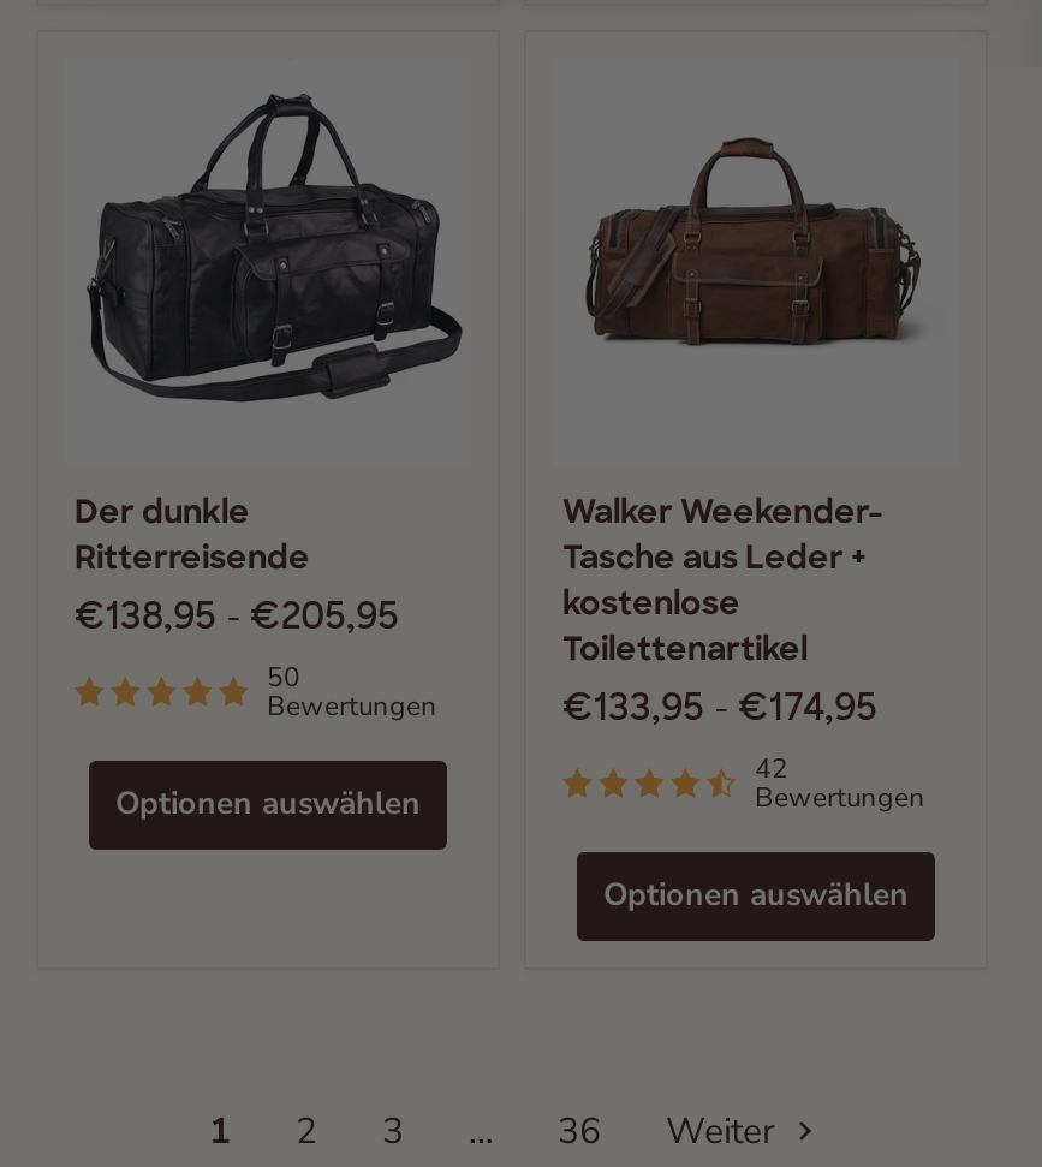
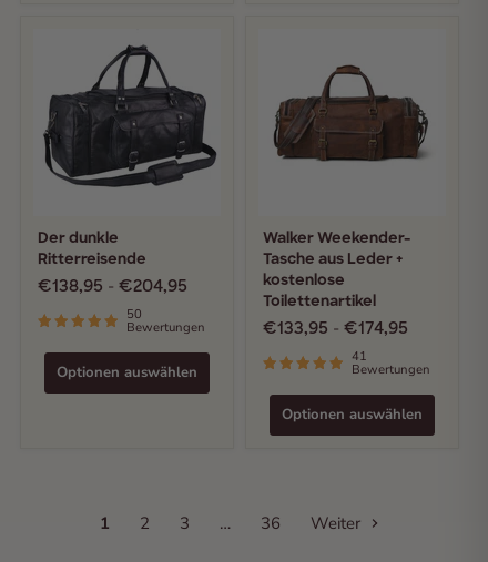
[75,593,399,641] €138,95 - €205,95 -> [38,275,187,297] €138,95 - €204,95
[755,751,788,787] 42 -> [352,348,367,365] 41

